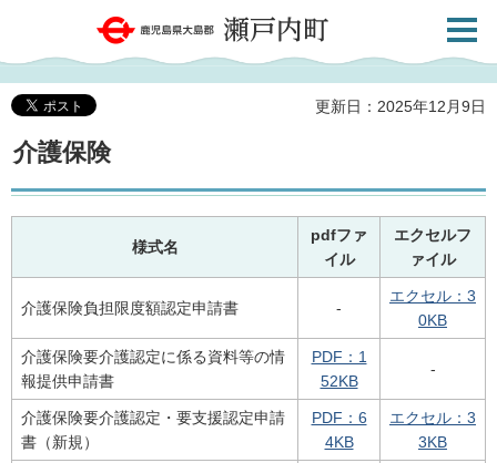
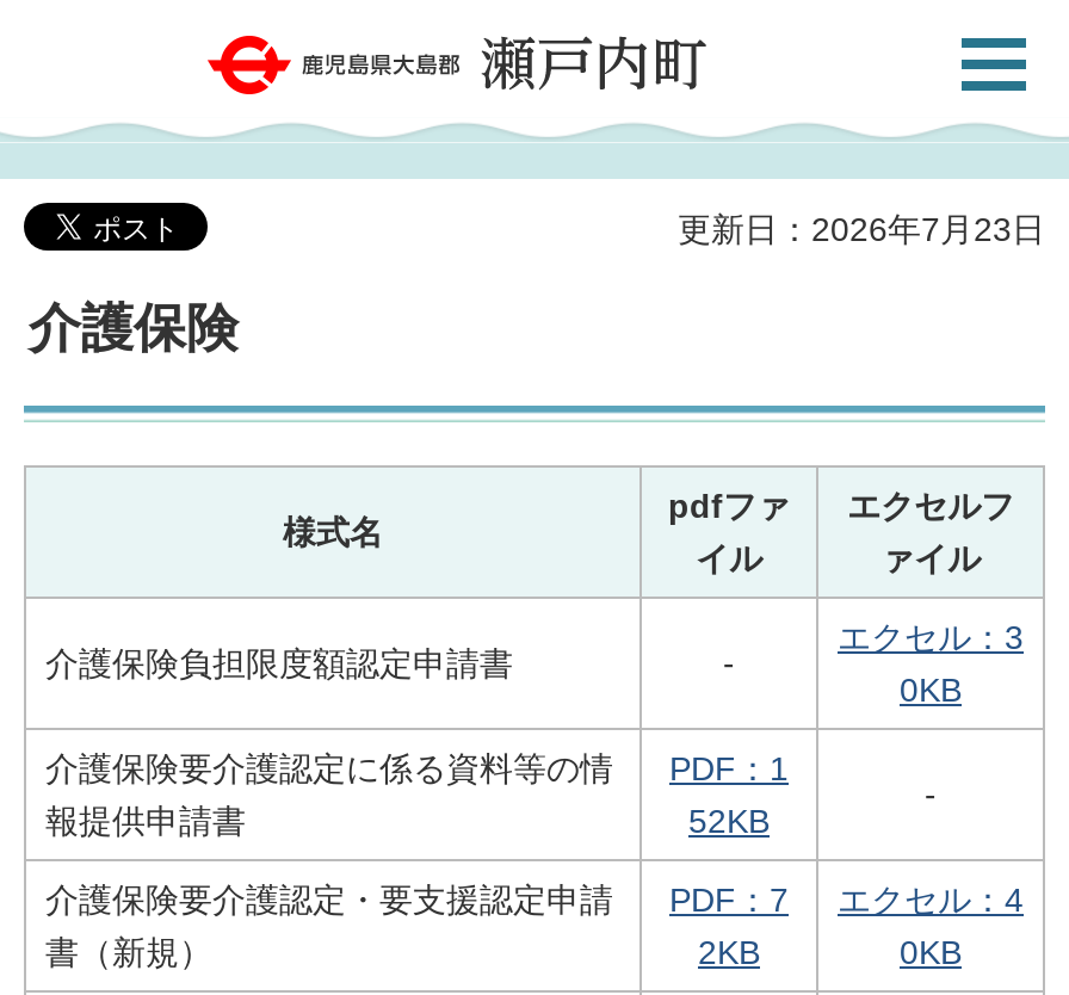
[315,97,486,115] 更新日：2025年12月9日 -> [678,210,1045,248] 更新日：2026年7月23日
[311,409,367,451] PDF：6 | 4KB -> [669,880,789,971] PDF：7 | 2KB
[389,409,476,451] エクセル：3 | 3KB -> [838,880,1024,971] エクセル：4 | 0KB

